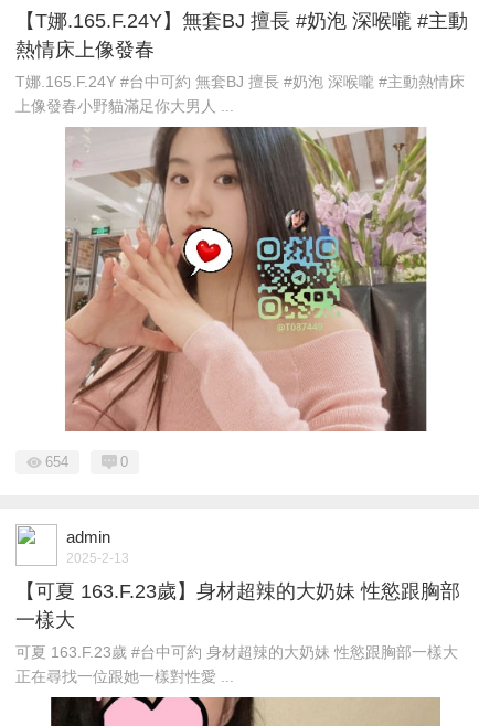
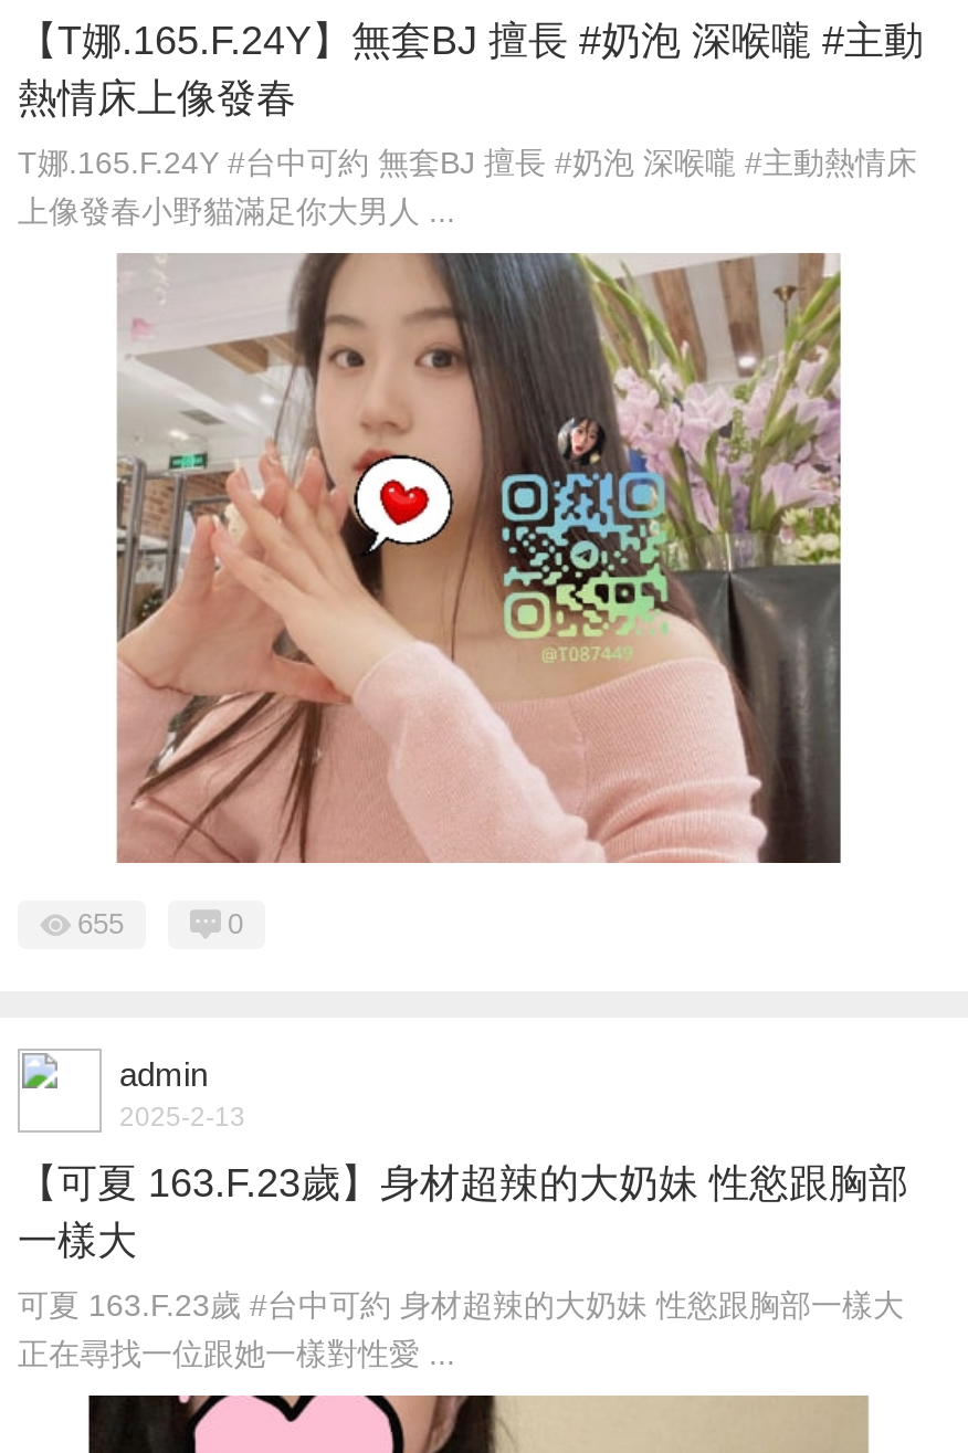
[45,453,68,469] 654 -> [77,906,124,939] 655

